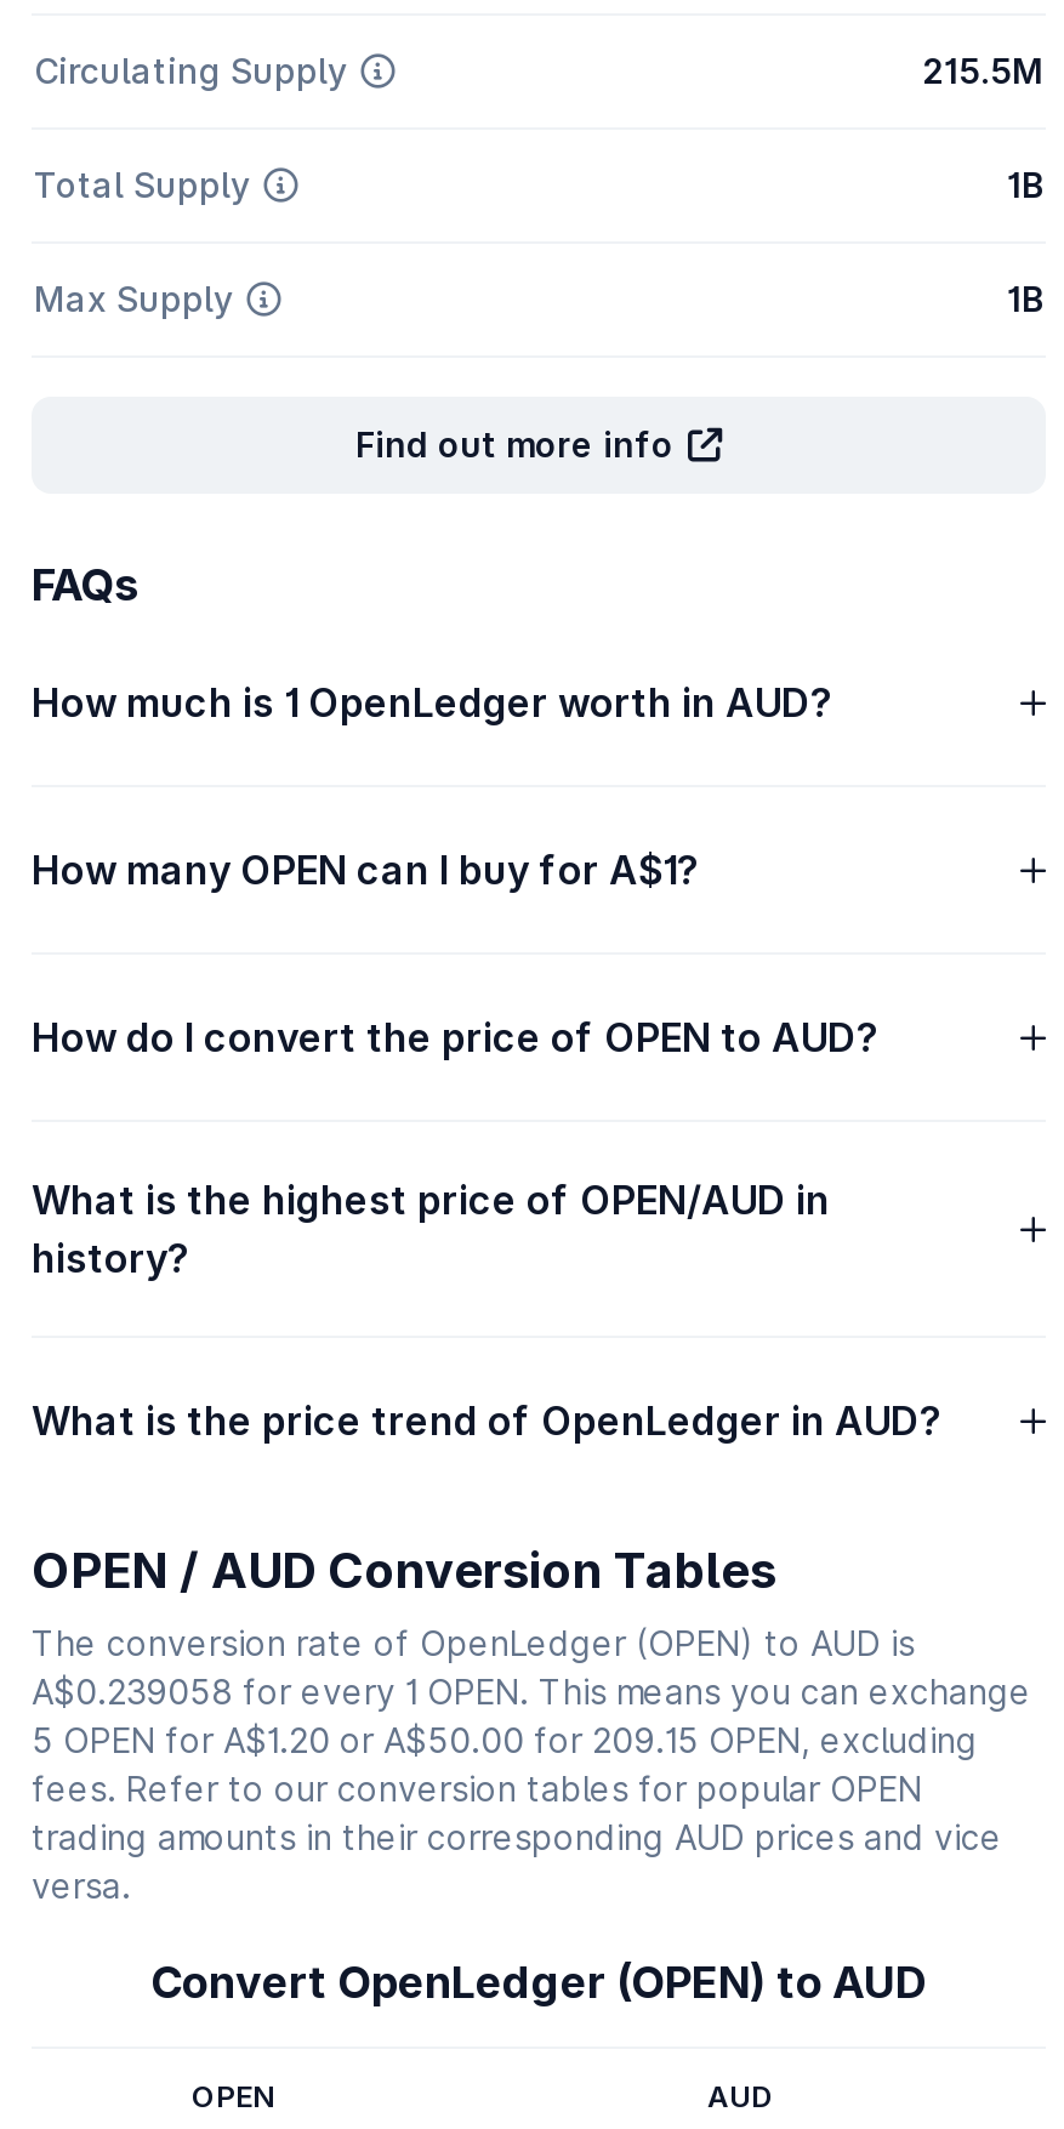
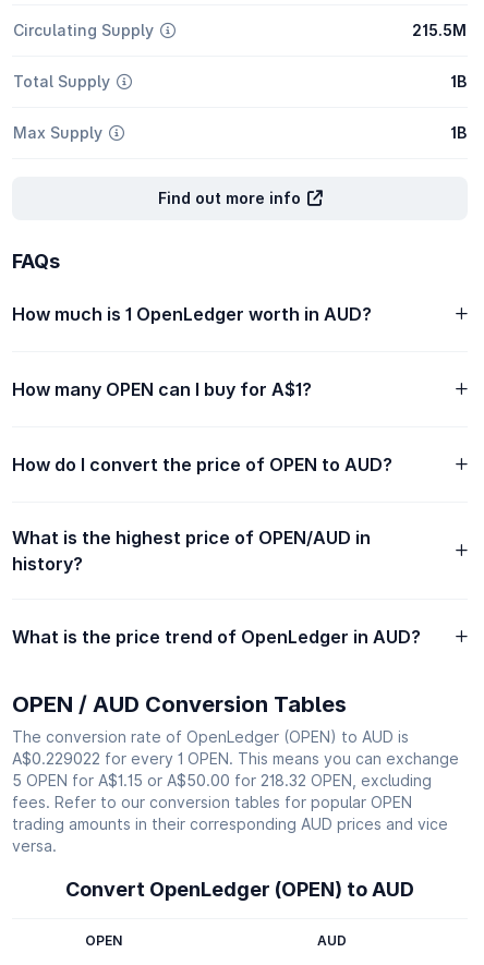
[32,1670,1031,1712] A$0.239058 for every 1 OPEN. This means you can exchange -> [12,749,459,768] A$0.229022 for every 1 OPEN. This means you can exchange
[32,1719,978,1760] 5 OPEN for A$1.20 or A$50.00 for 209.15 OPEN, excluding -> [12,771,432,789] 5 OPEN for A$1.15 or A$50.00 for 218.32 OPEN, excluding

